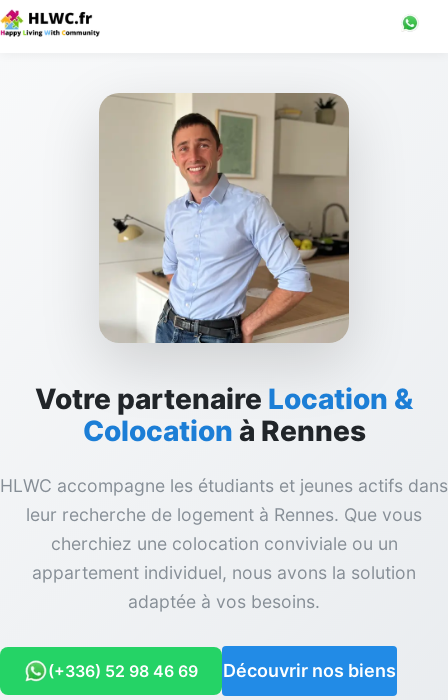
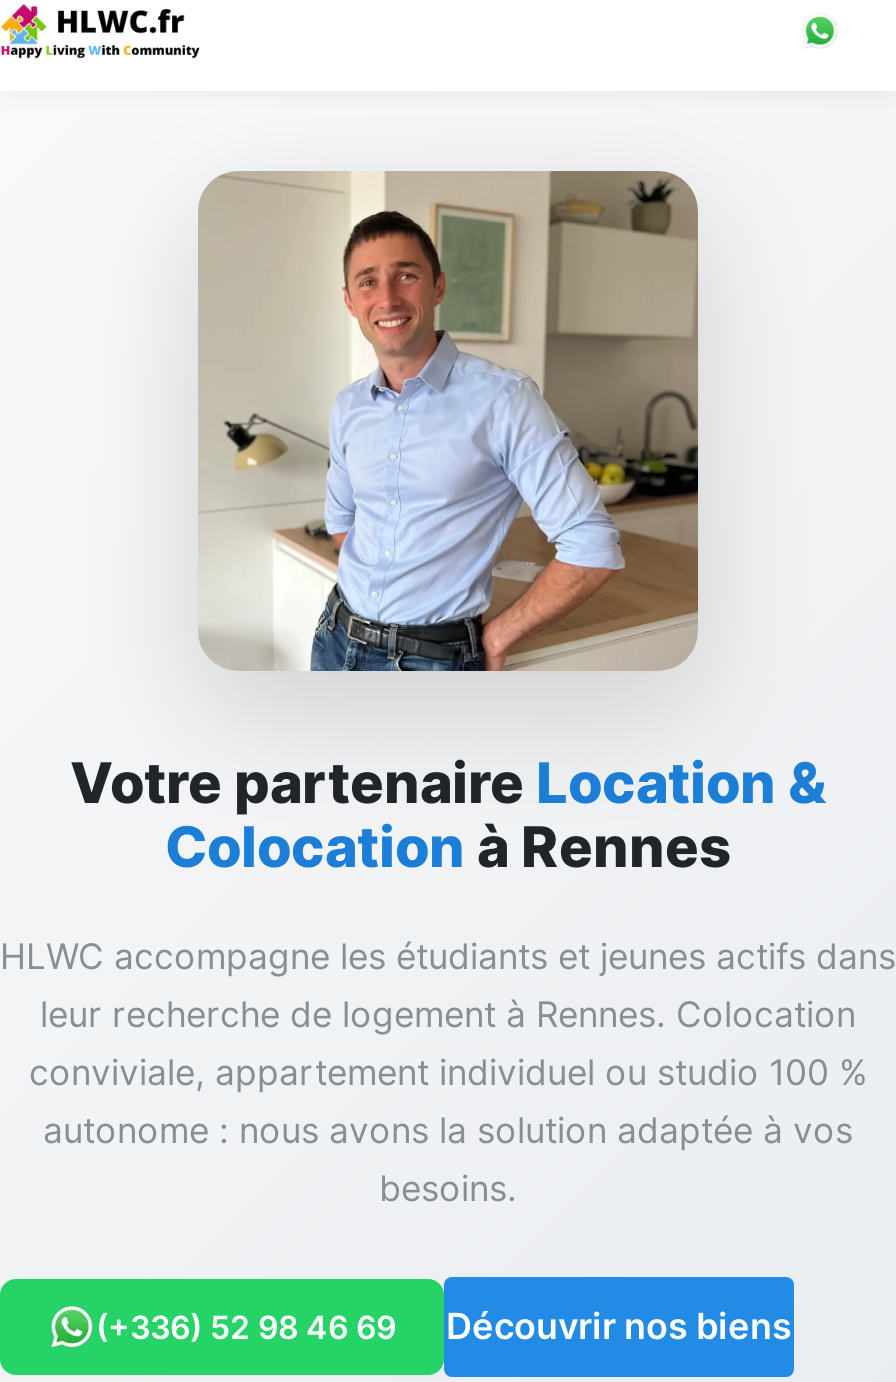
[26,504,422,612] leur recherche de logement à Rennes. Que vous | cherchiez une colocation conviviale ou un | appartement individuel, nous avons la solution | adaptée à vos besoins. -> [29,993,867,1209] leur recherche de logement à Rennes. Colocation | conviviale, appartement individuel ou studio 100 % | autonome : nous avons la solution adaptée à vos | besoins.

